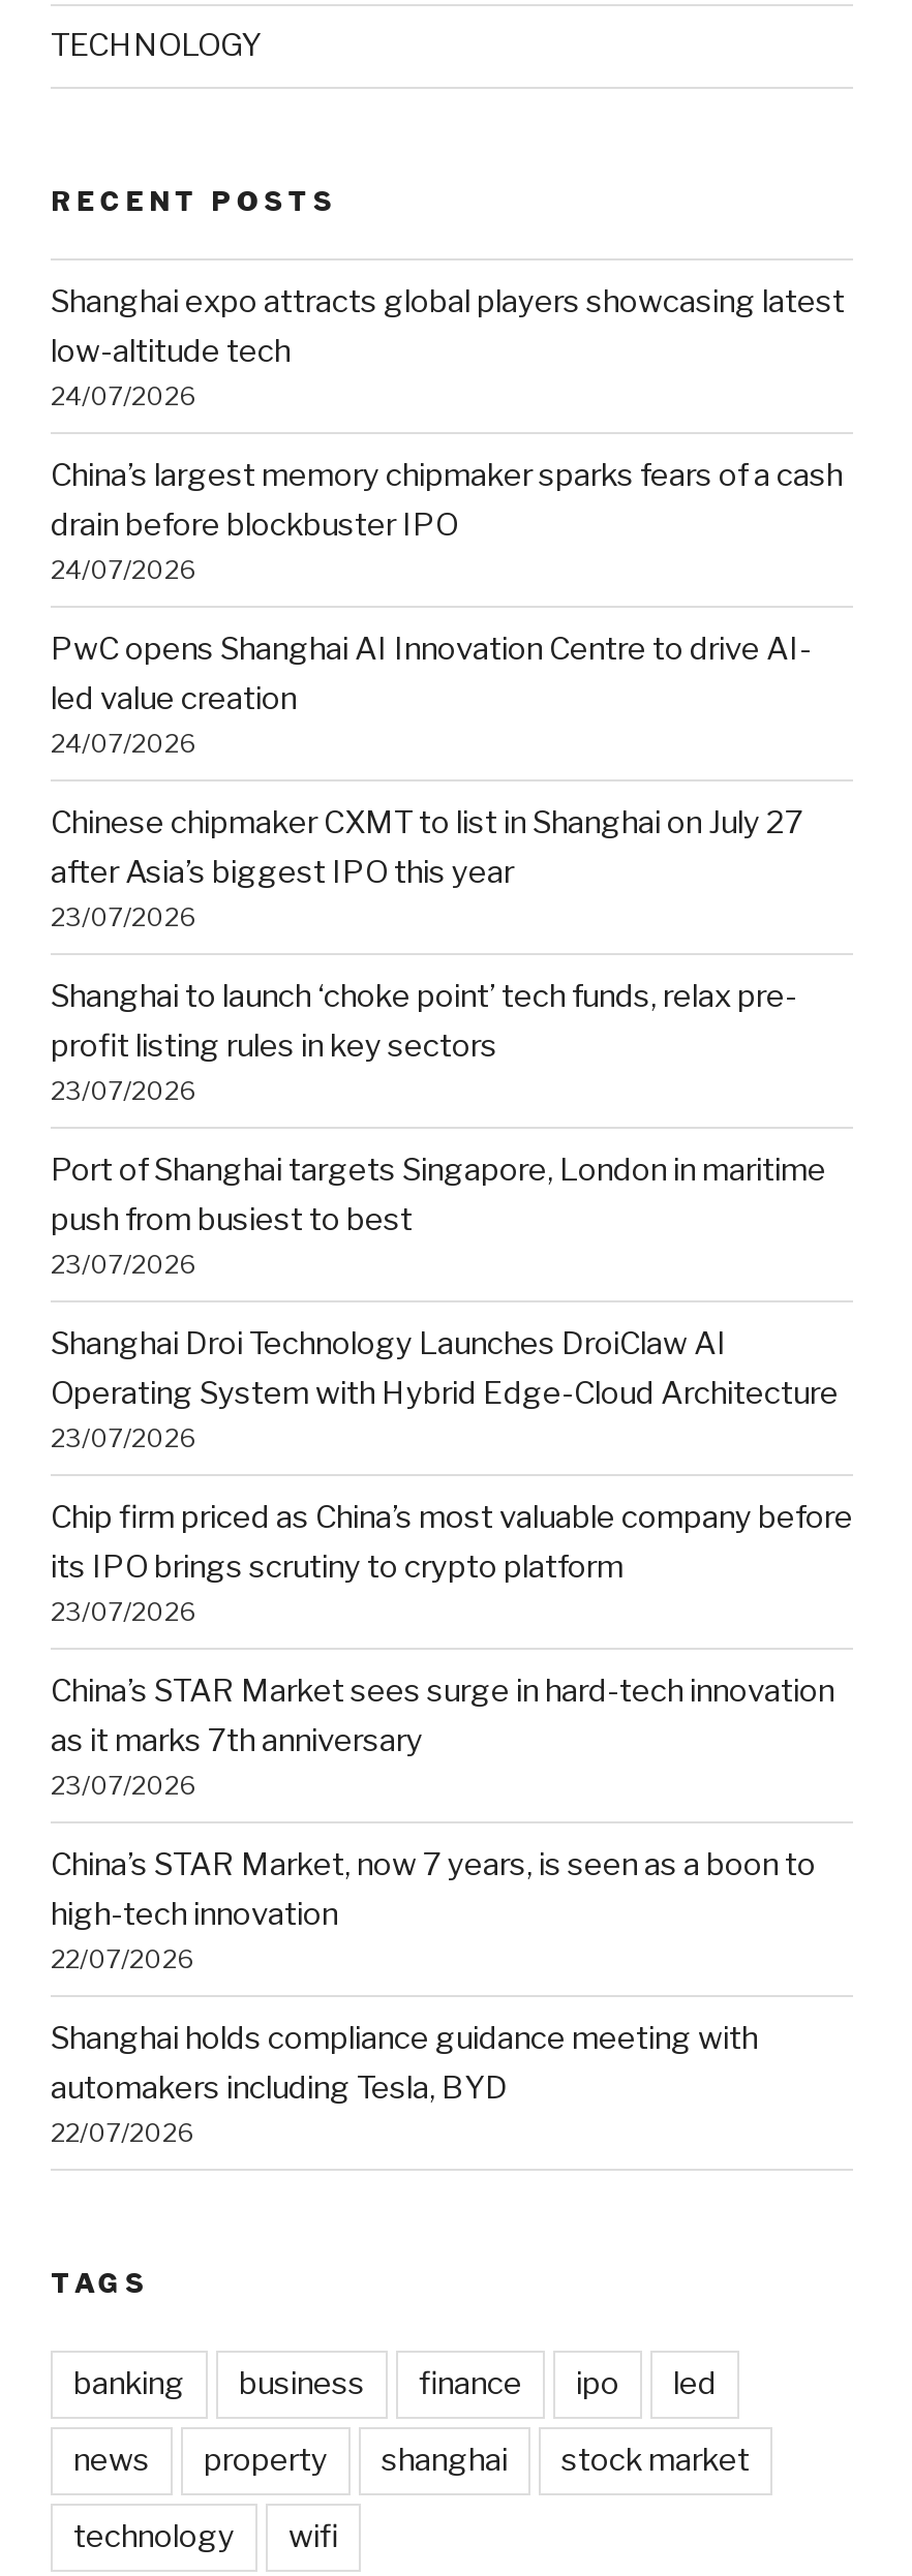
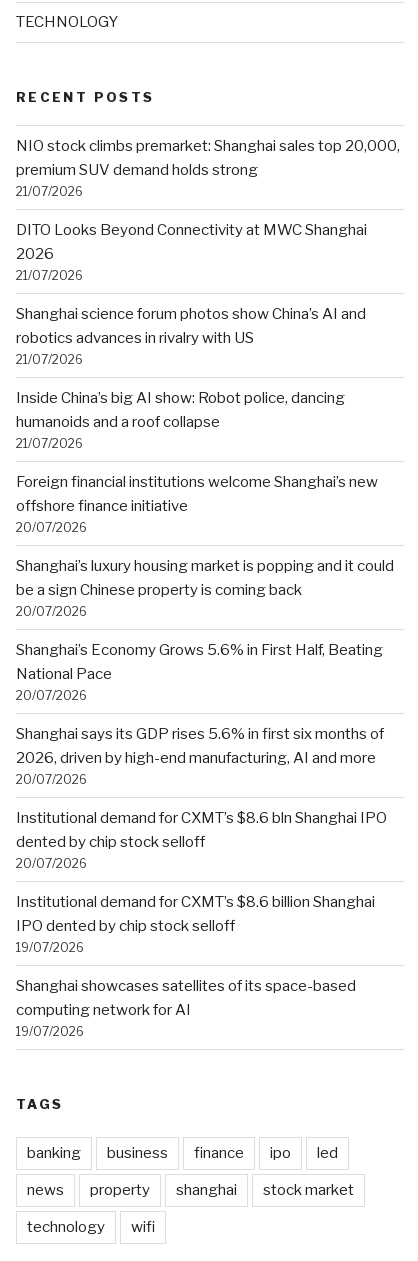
[51,283,845,411] Shanghai expo attracts global players showcasing latest | low-altitude tech | 24/07/2026 -> [16,137,400,199] NIO stock climbs premarket: Shanghai sales top 20,000, | premium SUV demand holds strong | 21/07/2026
[51,456,843,585] China’s largest memory chipmaker sparks fears of a cash | drain before blockbuster IPO | 24/07/2026 -> [16,221,367,283] DITO Looks Beyond Connectivity at MWC Shanghai | 2026 | 21/07/2026
[51,630,812,758] PwC opens Shanghai AI Innovation Centre to drive AI- | led value creation | 24/07/2026 -> [16,305,366,367] Shanghai science forum photos show China’s AI and | robotics advances in rivalry with US | 21/07/2026
[51,804,803,932] Chinese chipmaker CXMT to list in Shanghai on July 27 | after Asia’s biggest IPO this year | 23/07/2026 -> [16,389,345,451] Inside China’s big AI show: Robot police, dancing | humanoids and a roof collapse | 21/07/2026
[51,977,797,1106] Shanghai to launch ‘choke point’ tech funds, relax pre- | profit listing rules in key sectors | 23/07/2026 -> [16,473,378,535] Foreign financial institutions welcome Shanghai’s new | offshore finance initiative | 20/07/2026
[51,1151,826,1279] Port of Shanghai targets Singapore, London in maritime | push from busiest to best | 23/07/2026 -> [16,557,394,619] Shanghai’s luxury housing market is popping and it could | be a sign Chinese property is coming back | 20/07/2026
[51,1325,839,1453] Shanghai Droi Technology Launches DroiClaw AI | Operating System with Hybrid Edge-Cloud Architecture | 23/07/2026 -> [16,641,383,703] Shanghai’s Economy Grows 5.6% in First Half, Beating | National Pace | 20/07/2026
[51,1498,853,1627] Chip firm priced as China’s most valuable company before | its IPO brings scrutiny to crypto platform | 23/07/2026 -> [16,725,384,787] Shanghai says its GDP rises 5.6% in first six months of | 2026, driven by high-end manufacturing, AI and more | 20/07/2026
[51,1672,834,1800] China’s STAR Market sees surge in hard-tech innovation | as it marks 7th anniversary | 23/07/2026 -> [16,809,387,871] Institutional demand for CXMT’s $8.6 bln Shanghai IPO | dented by chip stock selloff | 20/07/2026
[51,1846,816,1974] China’s STAR Market, now 7 years, is seen as a boon to | high-tech innovation | 22/07/2026 -> [16,893,375,955] Institutional demand for CXMT’s $8.6 billion Shanghai | IPO dented by chip stock selloff | 19/07/2026
[51,2019,758,2148] Shanghai holds compliance guidance meeting with | automakers including Tesla, BYD | 22/07/2026 -> [16,977,356,1039] Shanghai showcases satellites of its space-based | computing network for AI | 19/07/2026

